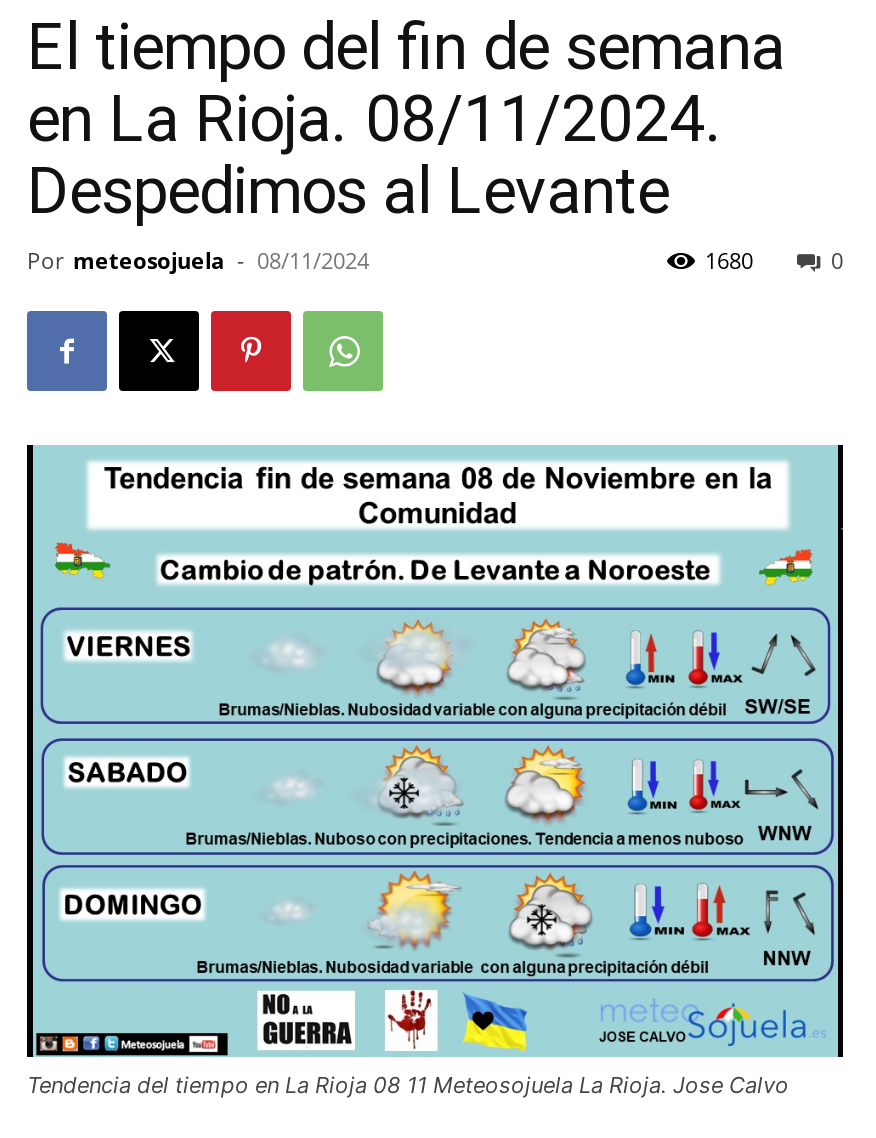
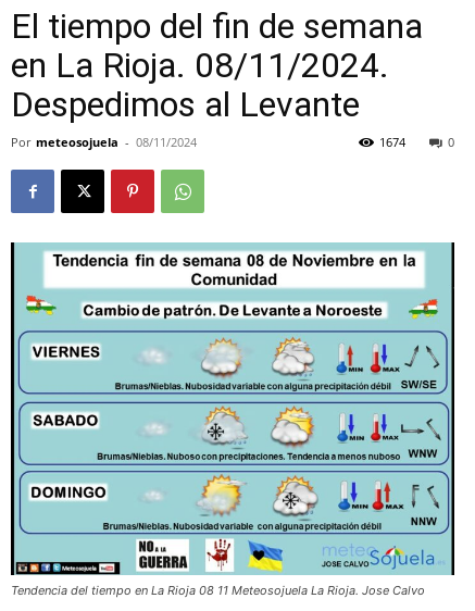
[705,245,753,275] 1680 -> [379,134,405,150] 1674

